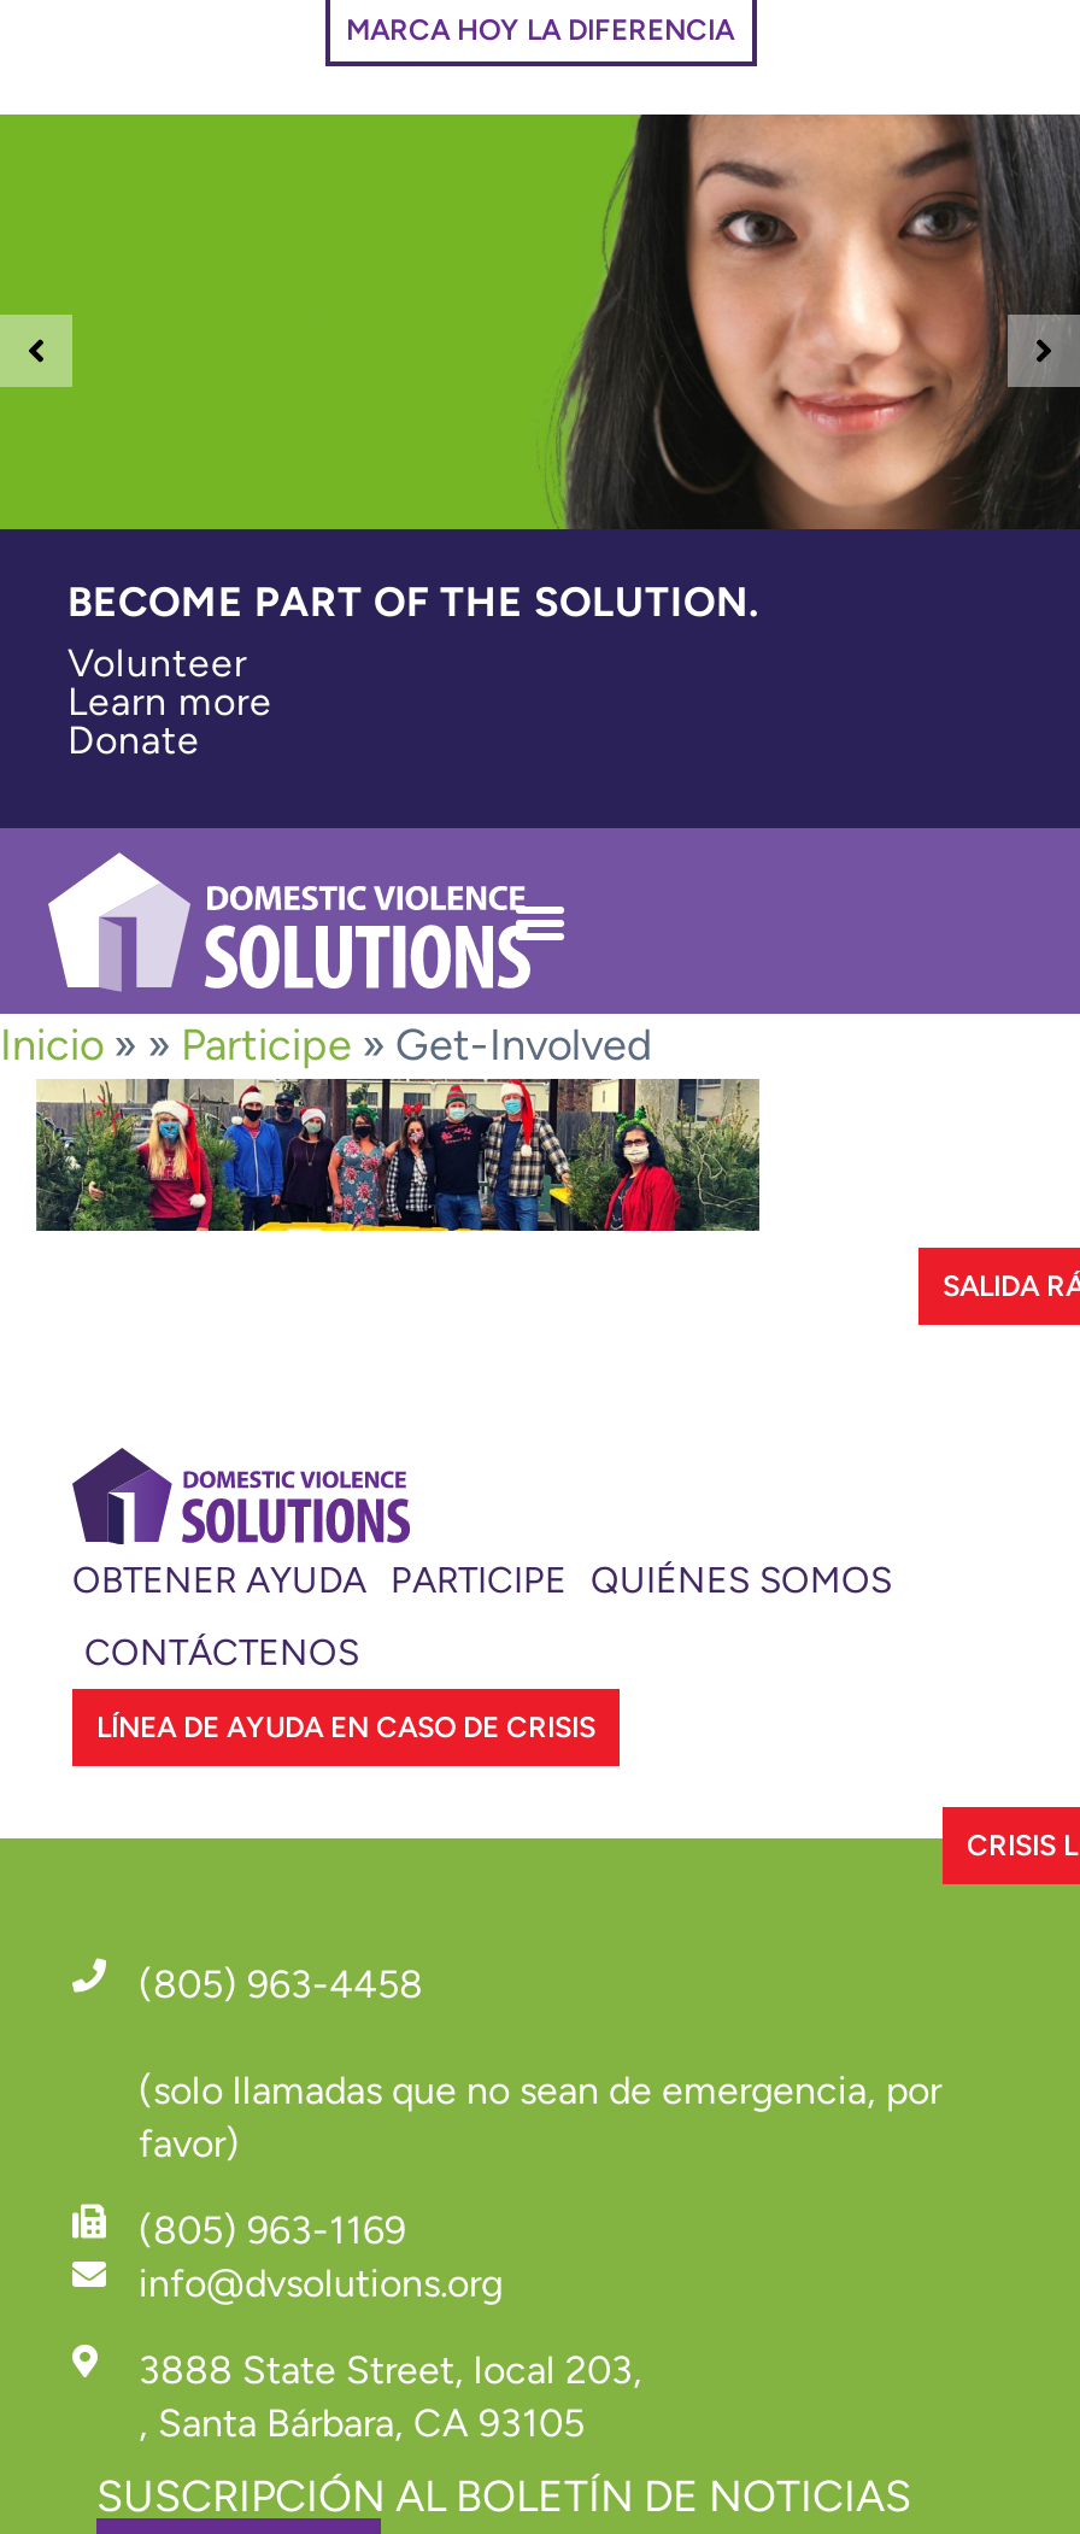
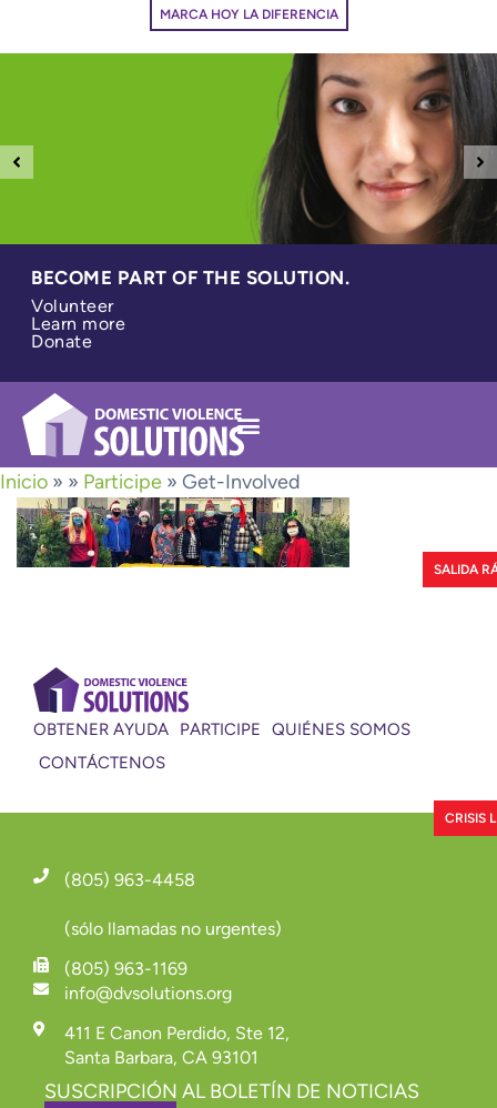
[96,1712,595,1745] LÍNEA DE AYUDA EN CASO DE CRISIS -> none
[139,2068,941,2167] (solo llamadas que no sean de emergencia, por | favor) -> [64,918,281,939] (sólo llamadas no urgentes)
[139,2348,642,2447] 3888 State Street, local 203, | , Santa Bárbara, CA 93105 -> [64,1022,289,1068] 411 E Canon Perdido, Ste 12, | Santa Barbara, CA 93101

